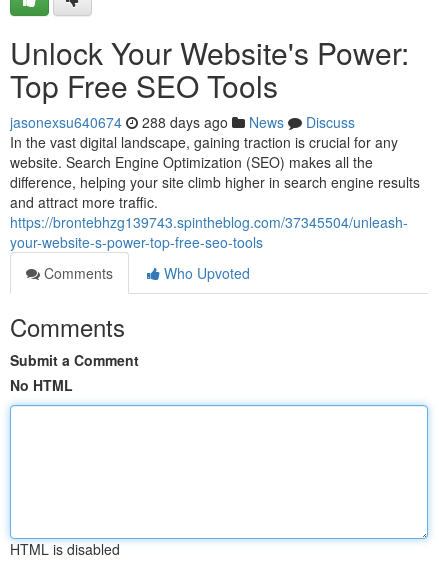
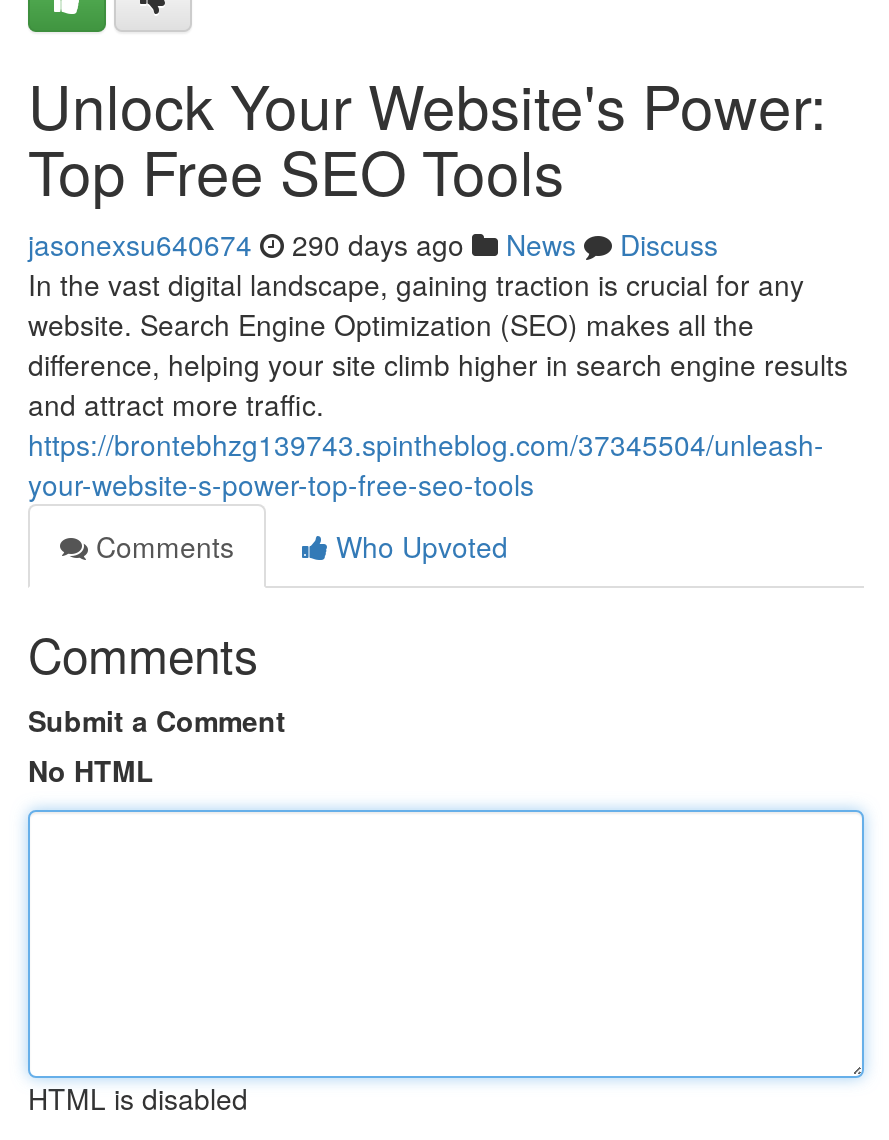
[10,112,355,132] jasonexsu640674 288 days ago News Discuss -> [28,224,718,264] jasonexsu640674 290 days ago News Discuss

